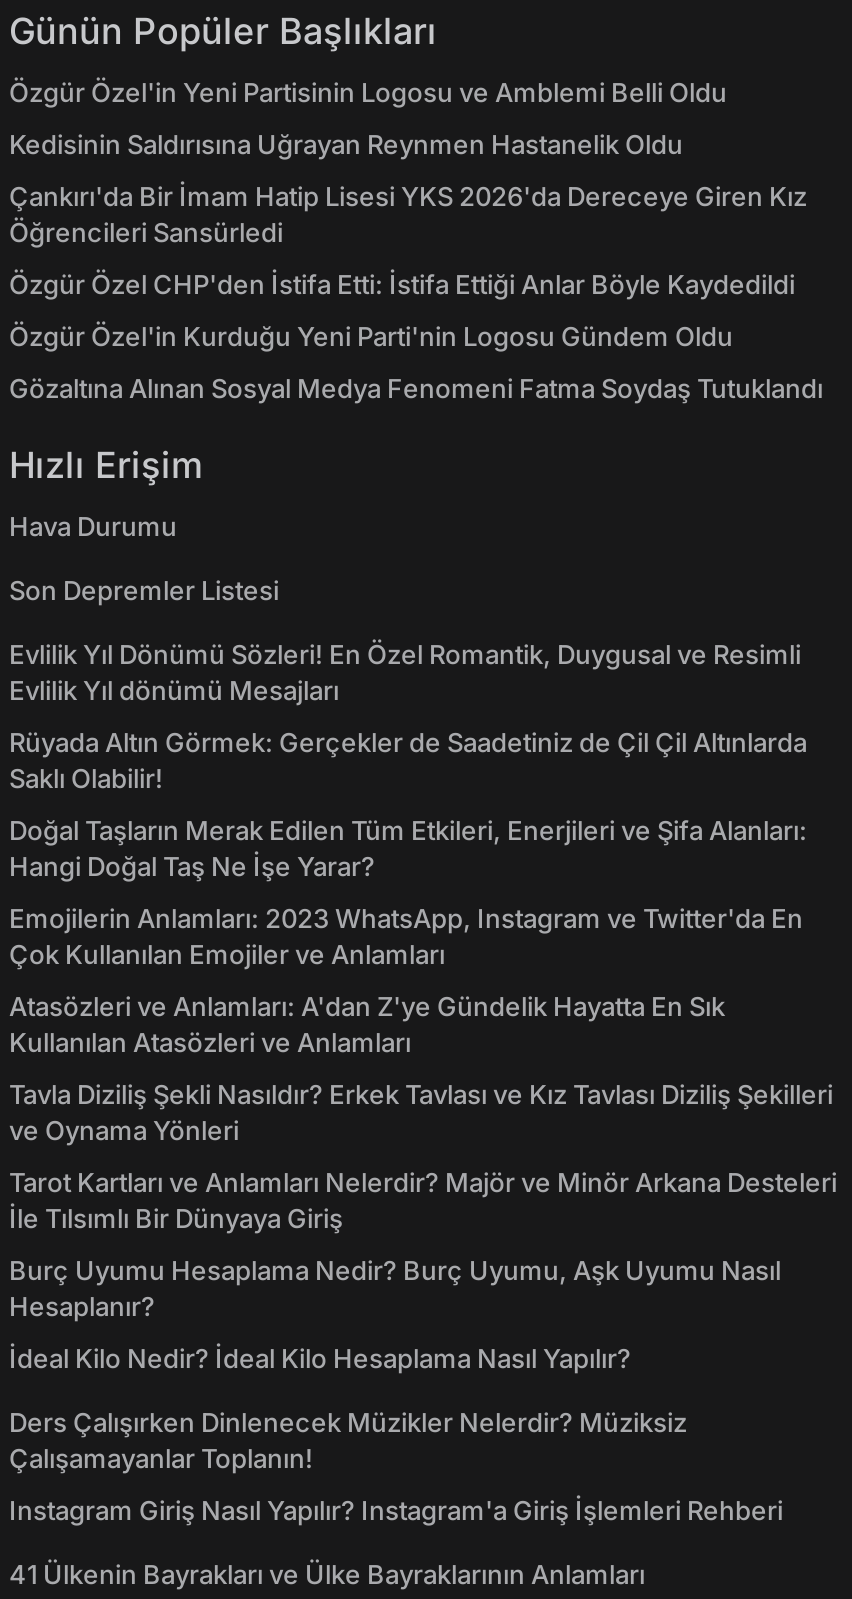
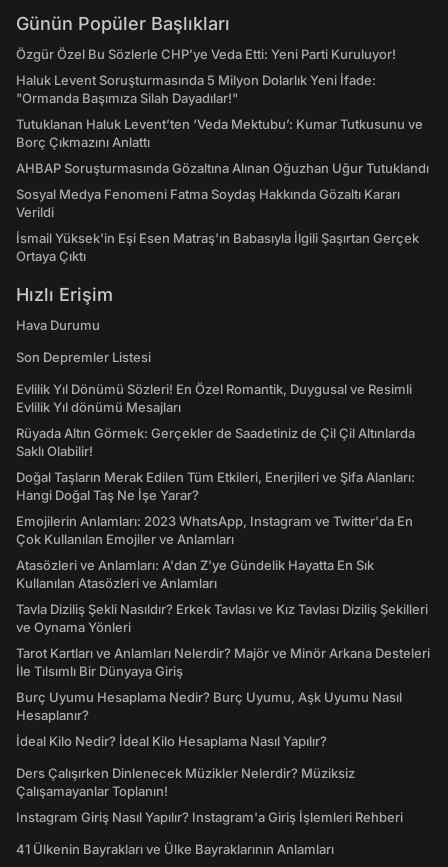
[9,76,727,108] Özgür Özel'in Yeni Partisinin Logosu ve Amblemi Belli Oldu -> [16,46,396,62] Özgür Özel Bu Sözlerle CHP’ye Veda Etti: Yeni Parti Kuruluyor!
[9,128,683,160] Kedisinin Saldırısına Uğrayan Reynmen Hastanelik Oldu -> [16,72,376,106] Haluk Levent Soruşturmasında 5 Milyon Dolarlık Yeni İfade: | "Ormanda Başımıza Silah Dayadılar!"
[9,180,807,248] Çankırı'da Bir İmam Hatip Lisesi YKS 2026'da Dereceye Giren Kız | Öğrencileri Sansürledi -> [16,116,423,150] Tutuklanan Haluk Levent’ten ‘Veda Mektubu’: Kumar Tutkusunu ve | Borç Çıkmazını Anlattı
[9,268,795,300] Özgür Özel CHP'den İstifa Etti: İstifa Ettiği Anlar Böyle Kaydedildi -> [16,160,429,176] AHBAP Soruşturmasında Gözaltına Alınan Oğuzhan Uğur Tutuklandı
[9,320,733,352] Özgür Özel'in Kurduğu Yeni Parti'nin Logosu Gündem Oldu -> [16,186,400,220] Sosyal Medya Fenomeni Fatma Soydaş Hakkında Gözaltı Kararı | Verildi
[9,372,823,404] Gözaltına Alınan Sosyal Medya Fenomeni Fatma Soydaş Tutuklandı -> [16,230,419,264] İsmail Yüksek'in Eşi Esen Matraş'ın Babasıyla İlgili Şaşırtan Gerçek | Ortaya Çıktı

